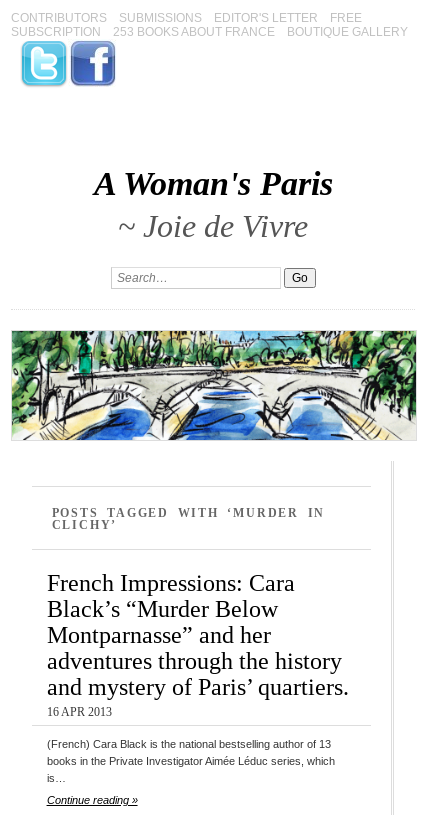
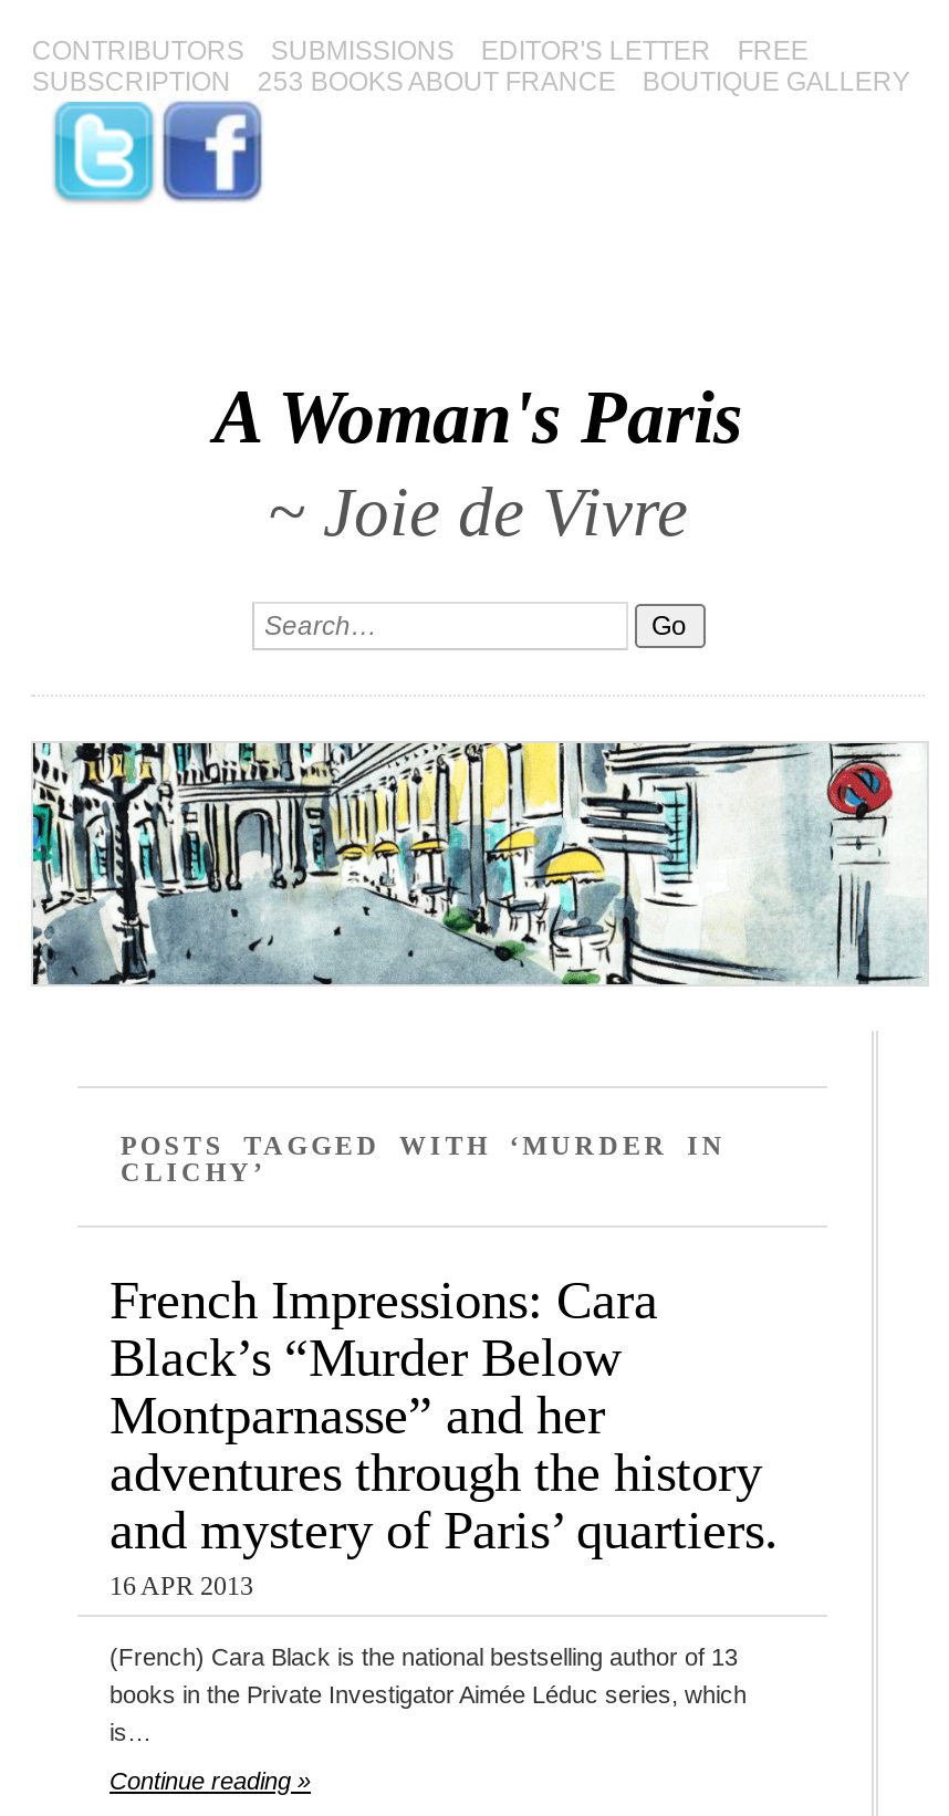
[11,330,417,441] [image] -> [31,741,927,987] [image]

